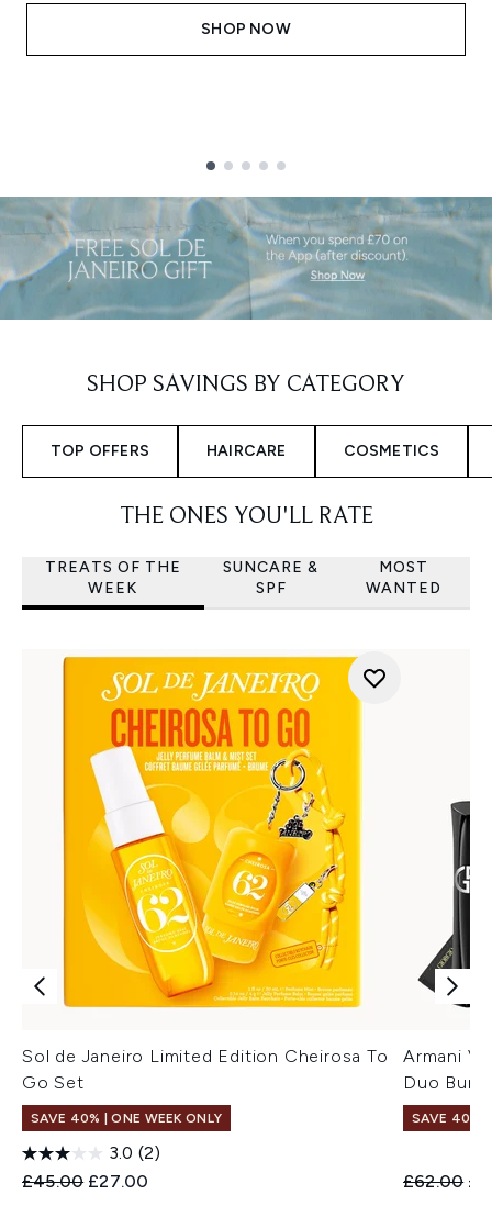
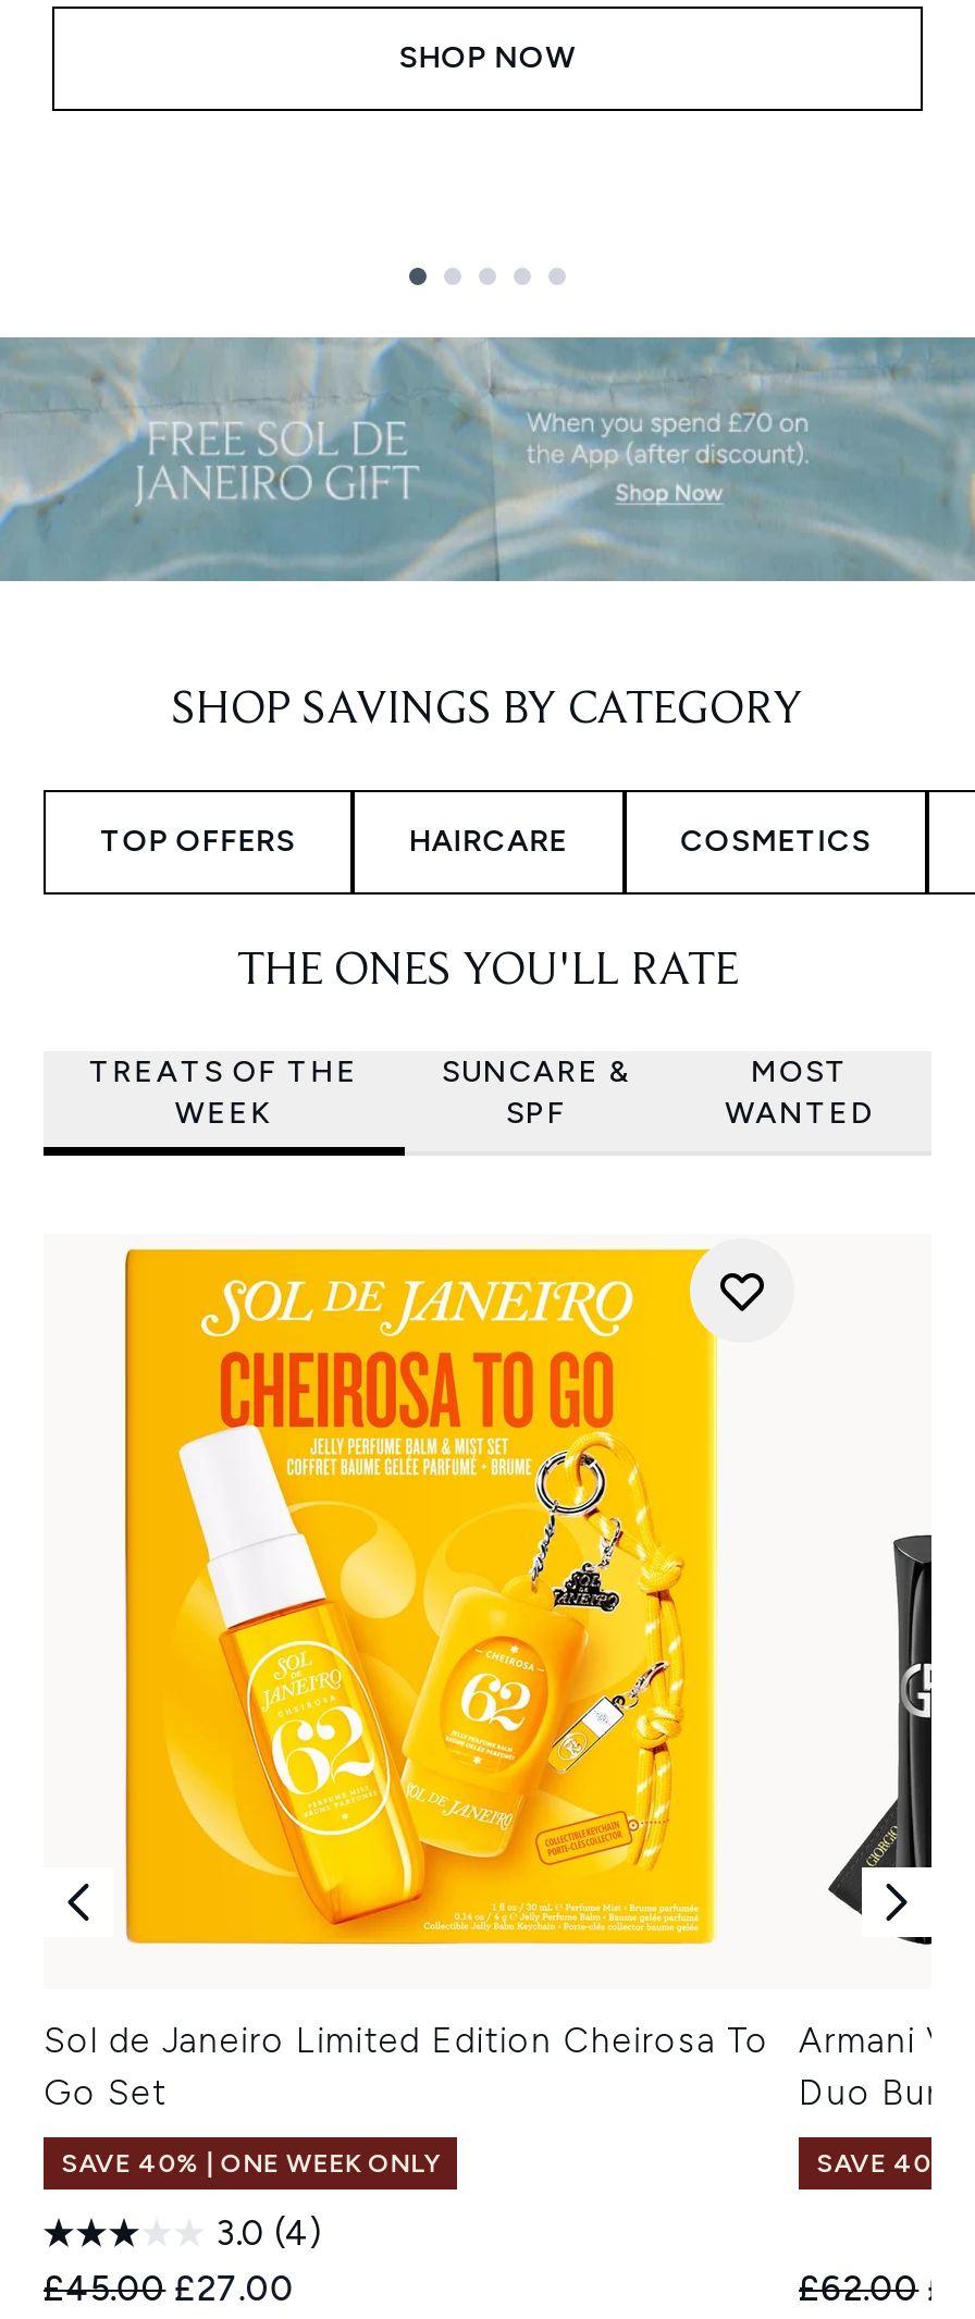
[109,1142,160,1163] 3.0 (2) -> [215,2211,322,2253] 3.0 (4)

